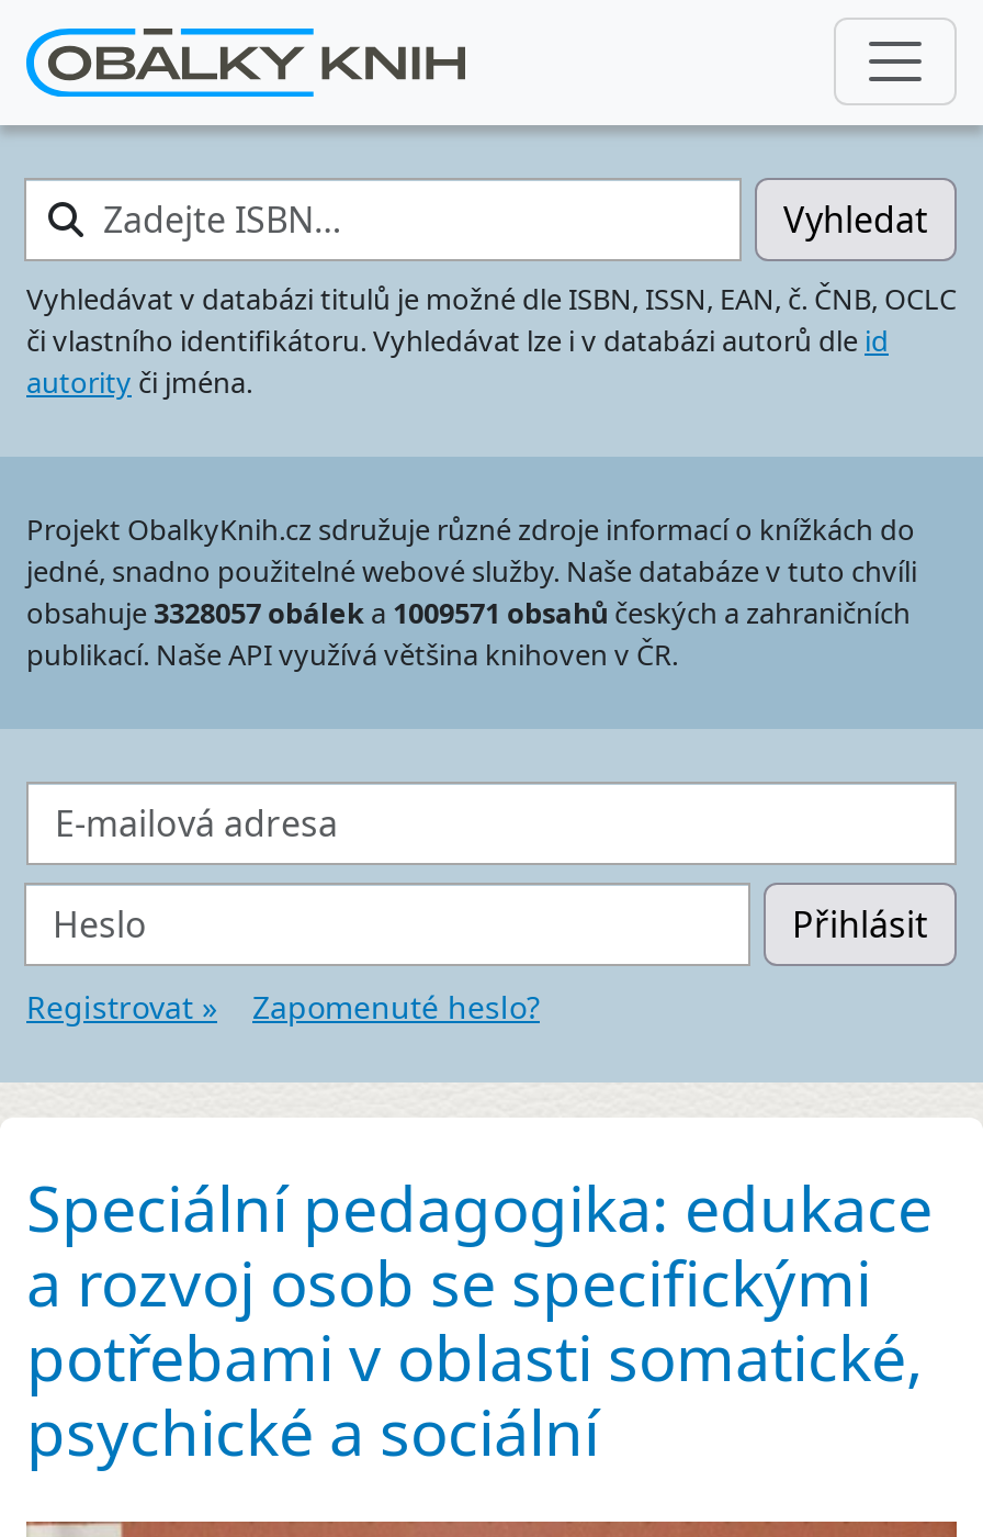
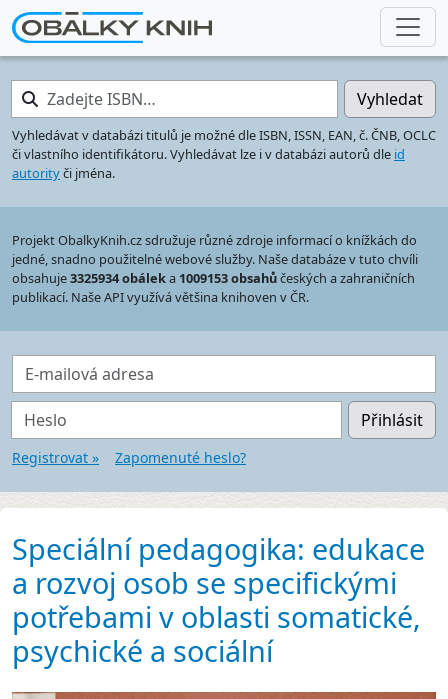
[26,594,911,633] obsahuje 3328057 obálek a 1009571 obsahů českých a zahraničních -> [12,269,415,287] obsahuje 3325934 obálek a 1009153 obsahů českých a zahraničních

